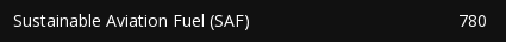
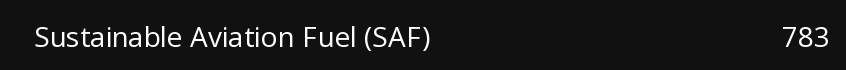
[458,10,487,32] 780 -> [782,17,830,55] 783

